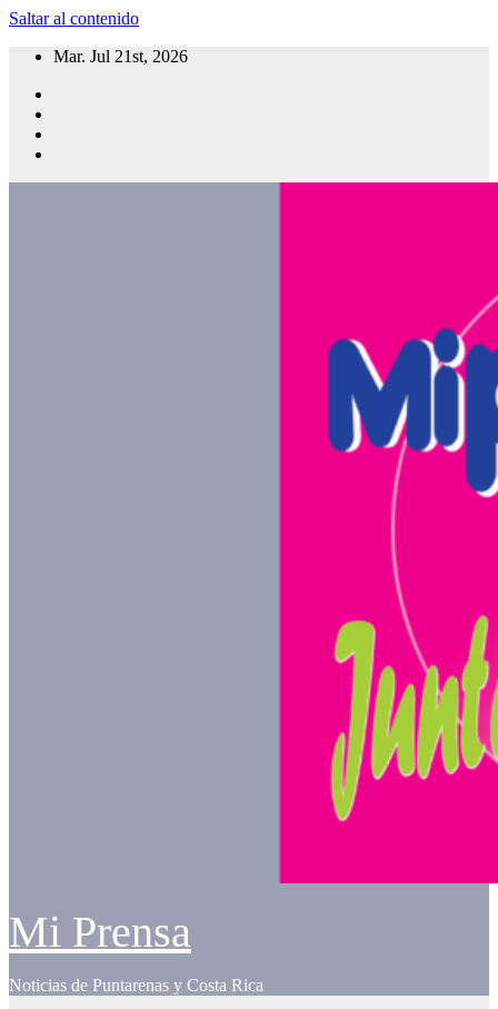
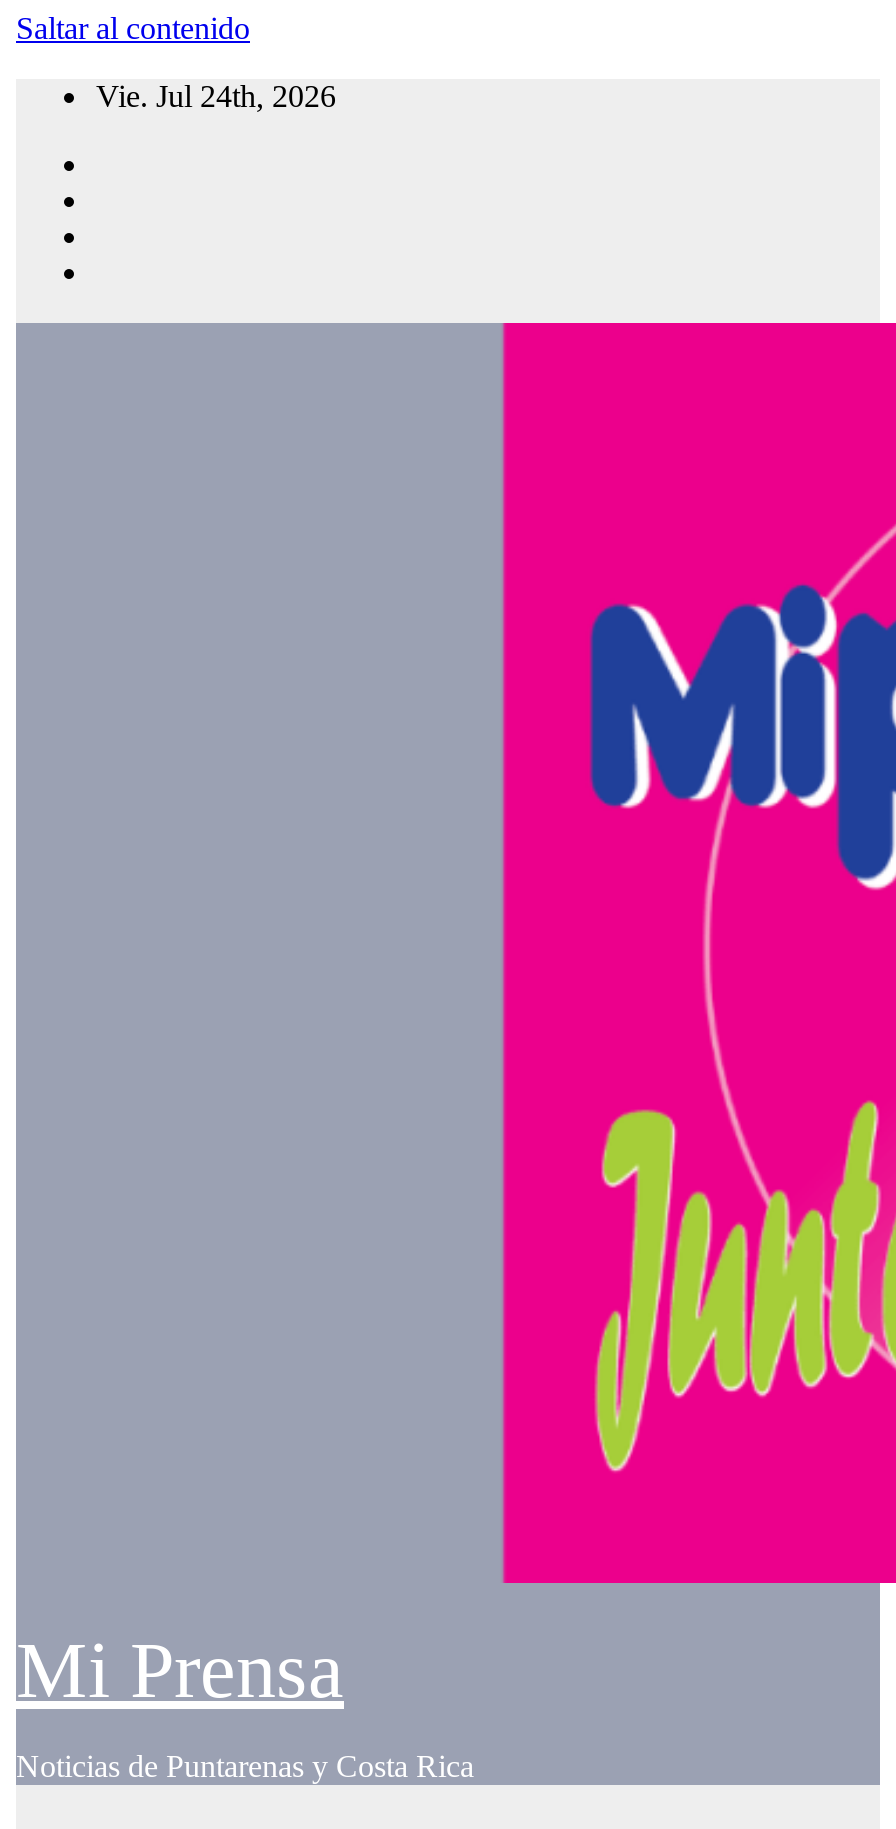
[53,47,188,66] Mar. Jul 21st, 2026 -> [96,79,336,113] Vie. Jul 24th, 2026

